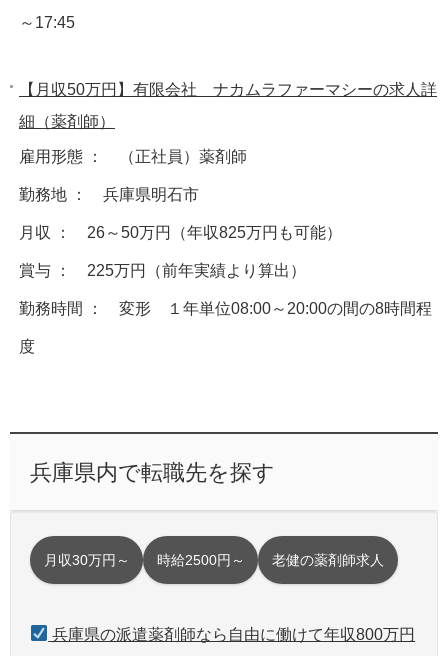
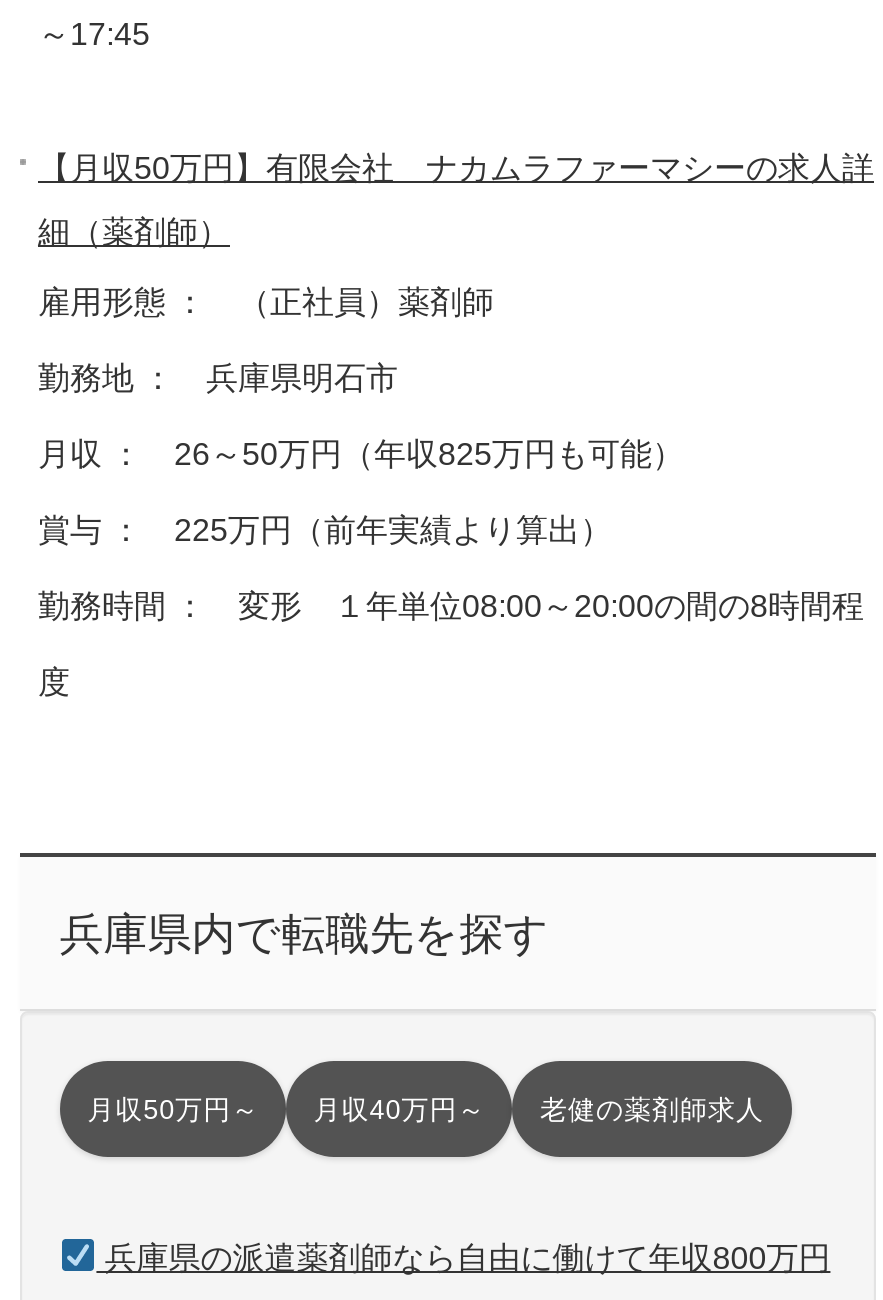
[44,553,245,568] 月収30万円～ | 時給2500円～ -> [87,1095,486,1125] 月収50万円～ | 月収40万円～

